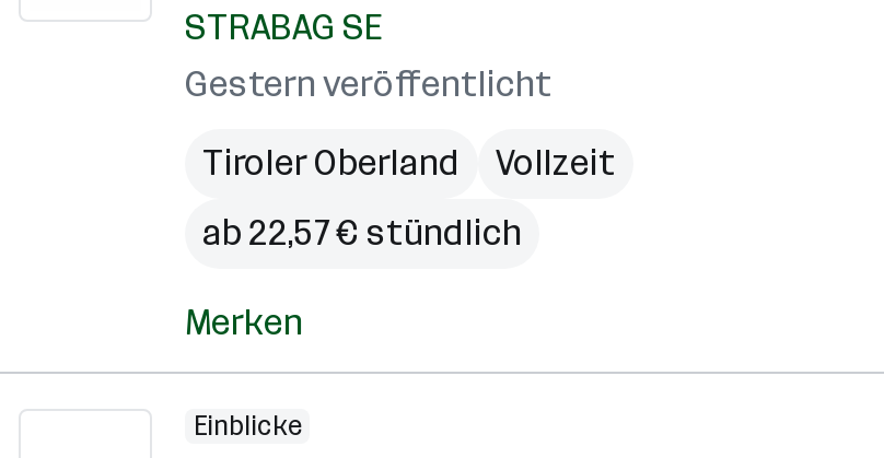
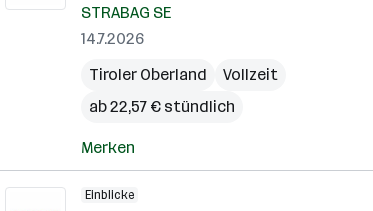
[185,63,552,105] Gestern veröffentlicht -> [81,29,144,48] 14.7.2026

